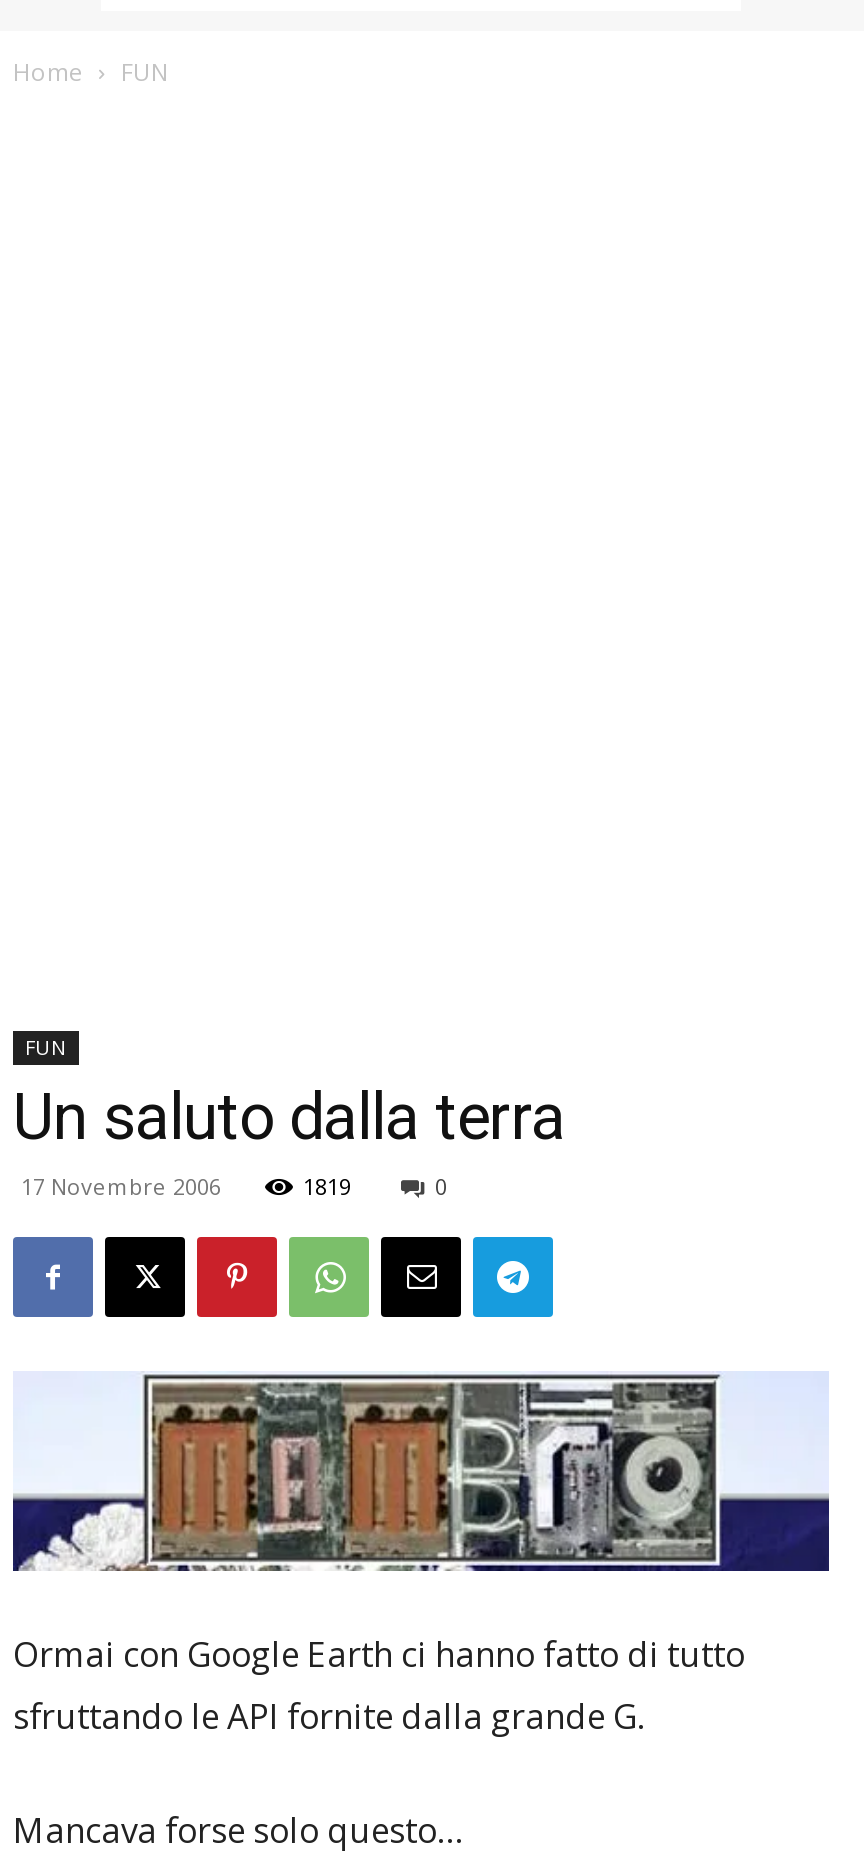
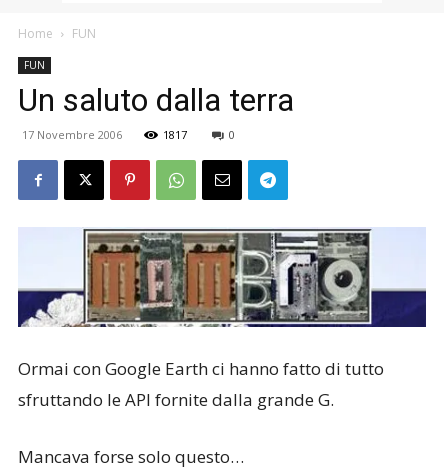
[303,1171,351,1201] 1819 -> [163,127,187,142] 1817

